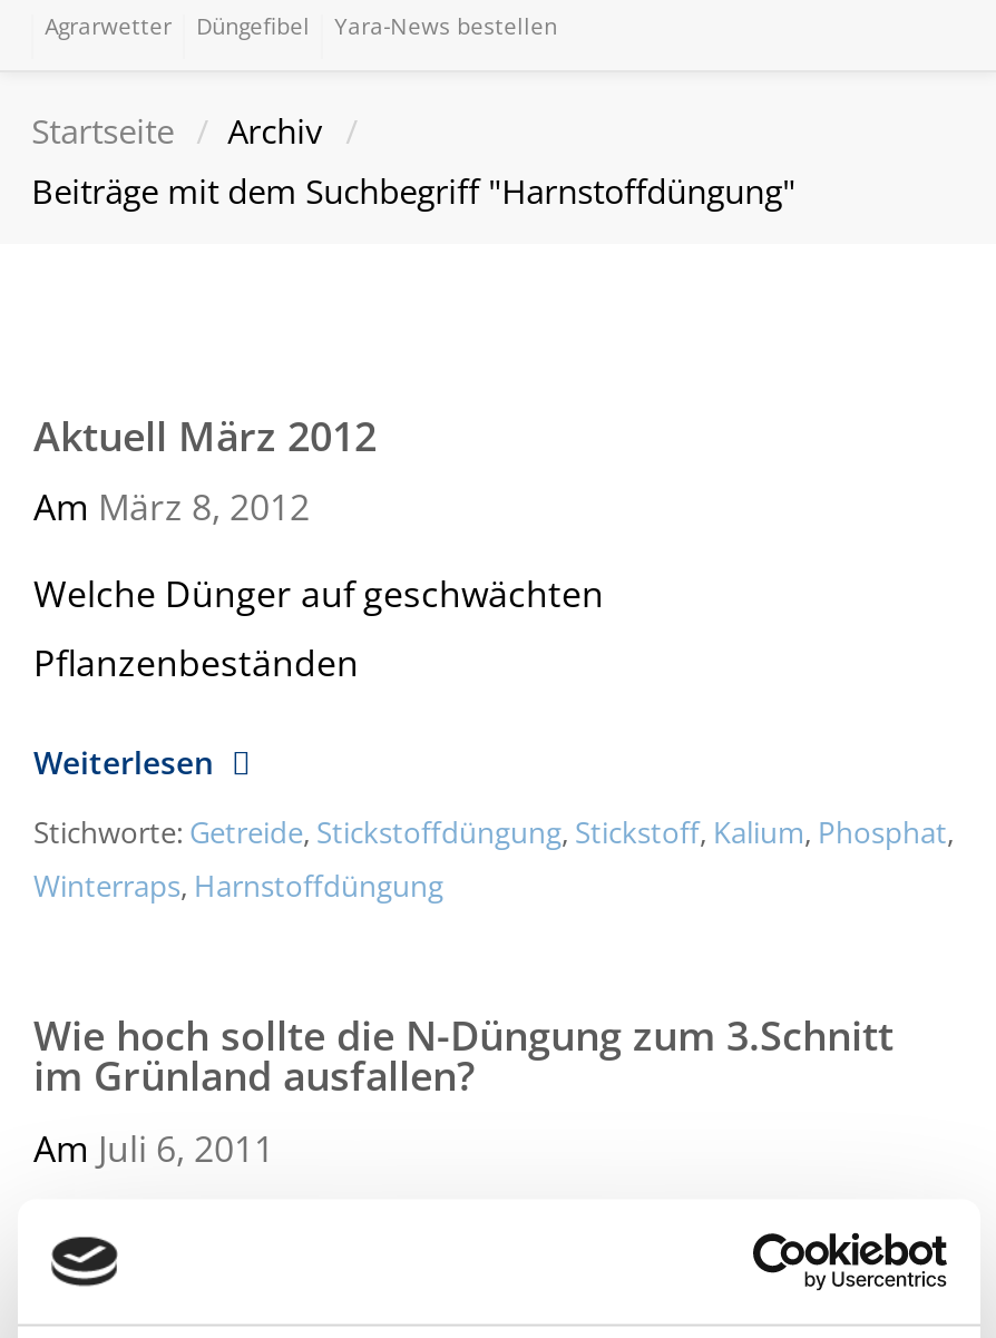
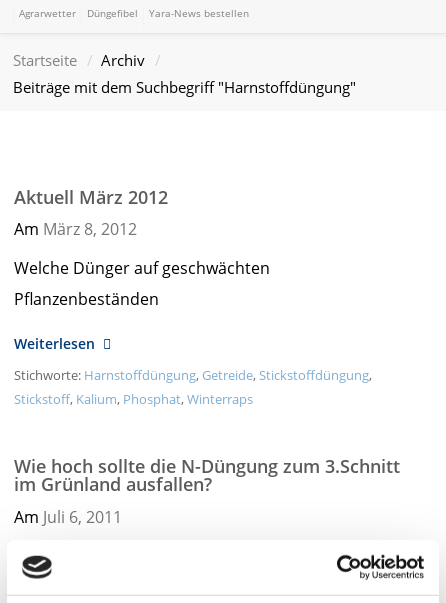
[33,812,954,905] Stichworte: Getreide, Stickstoffdüngung, Stickstoff, Kalium, Phosphat, | Winterraps, Harnstoffdüngung -> [14,366,372,408] Stichworte: Harnstoffdüngung, Getreide, Stickstoffdüngung, | Stickstoff, Kalium, Phosphat, Winterraps

